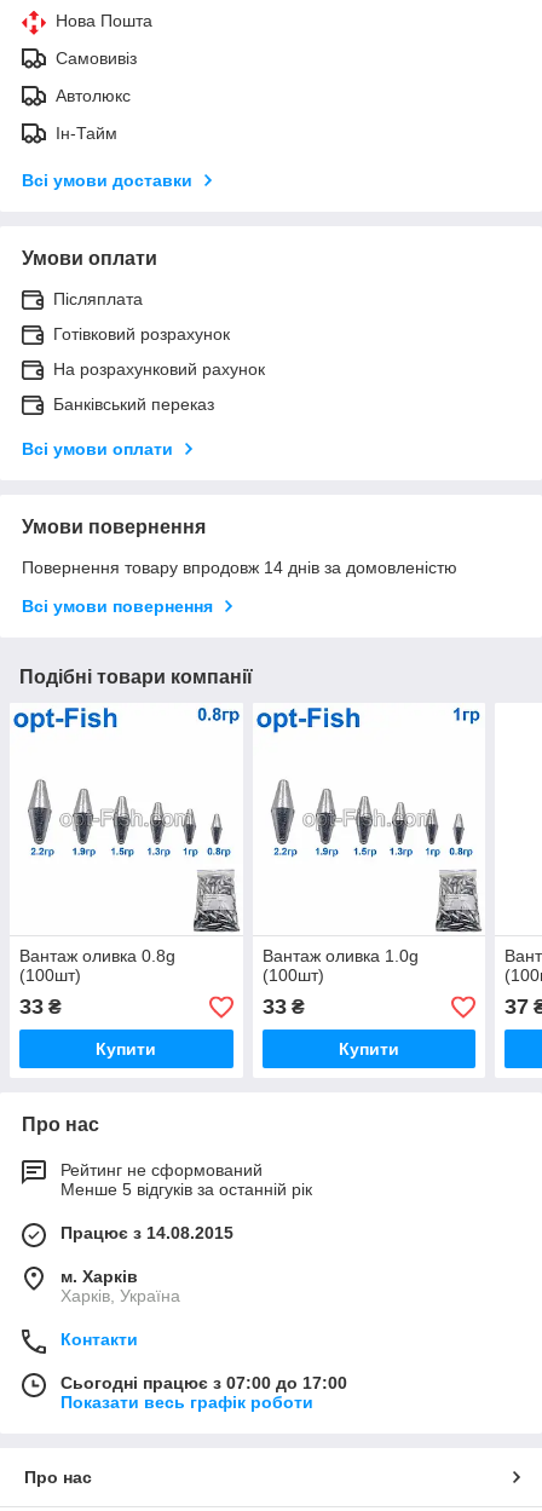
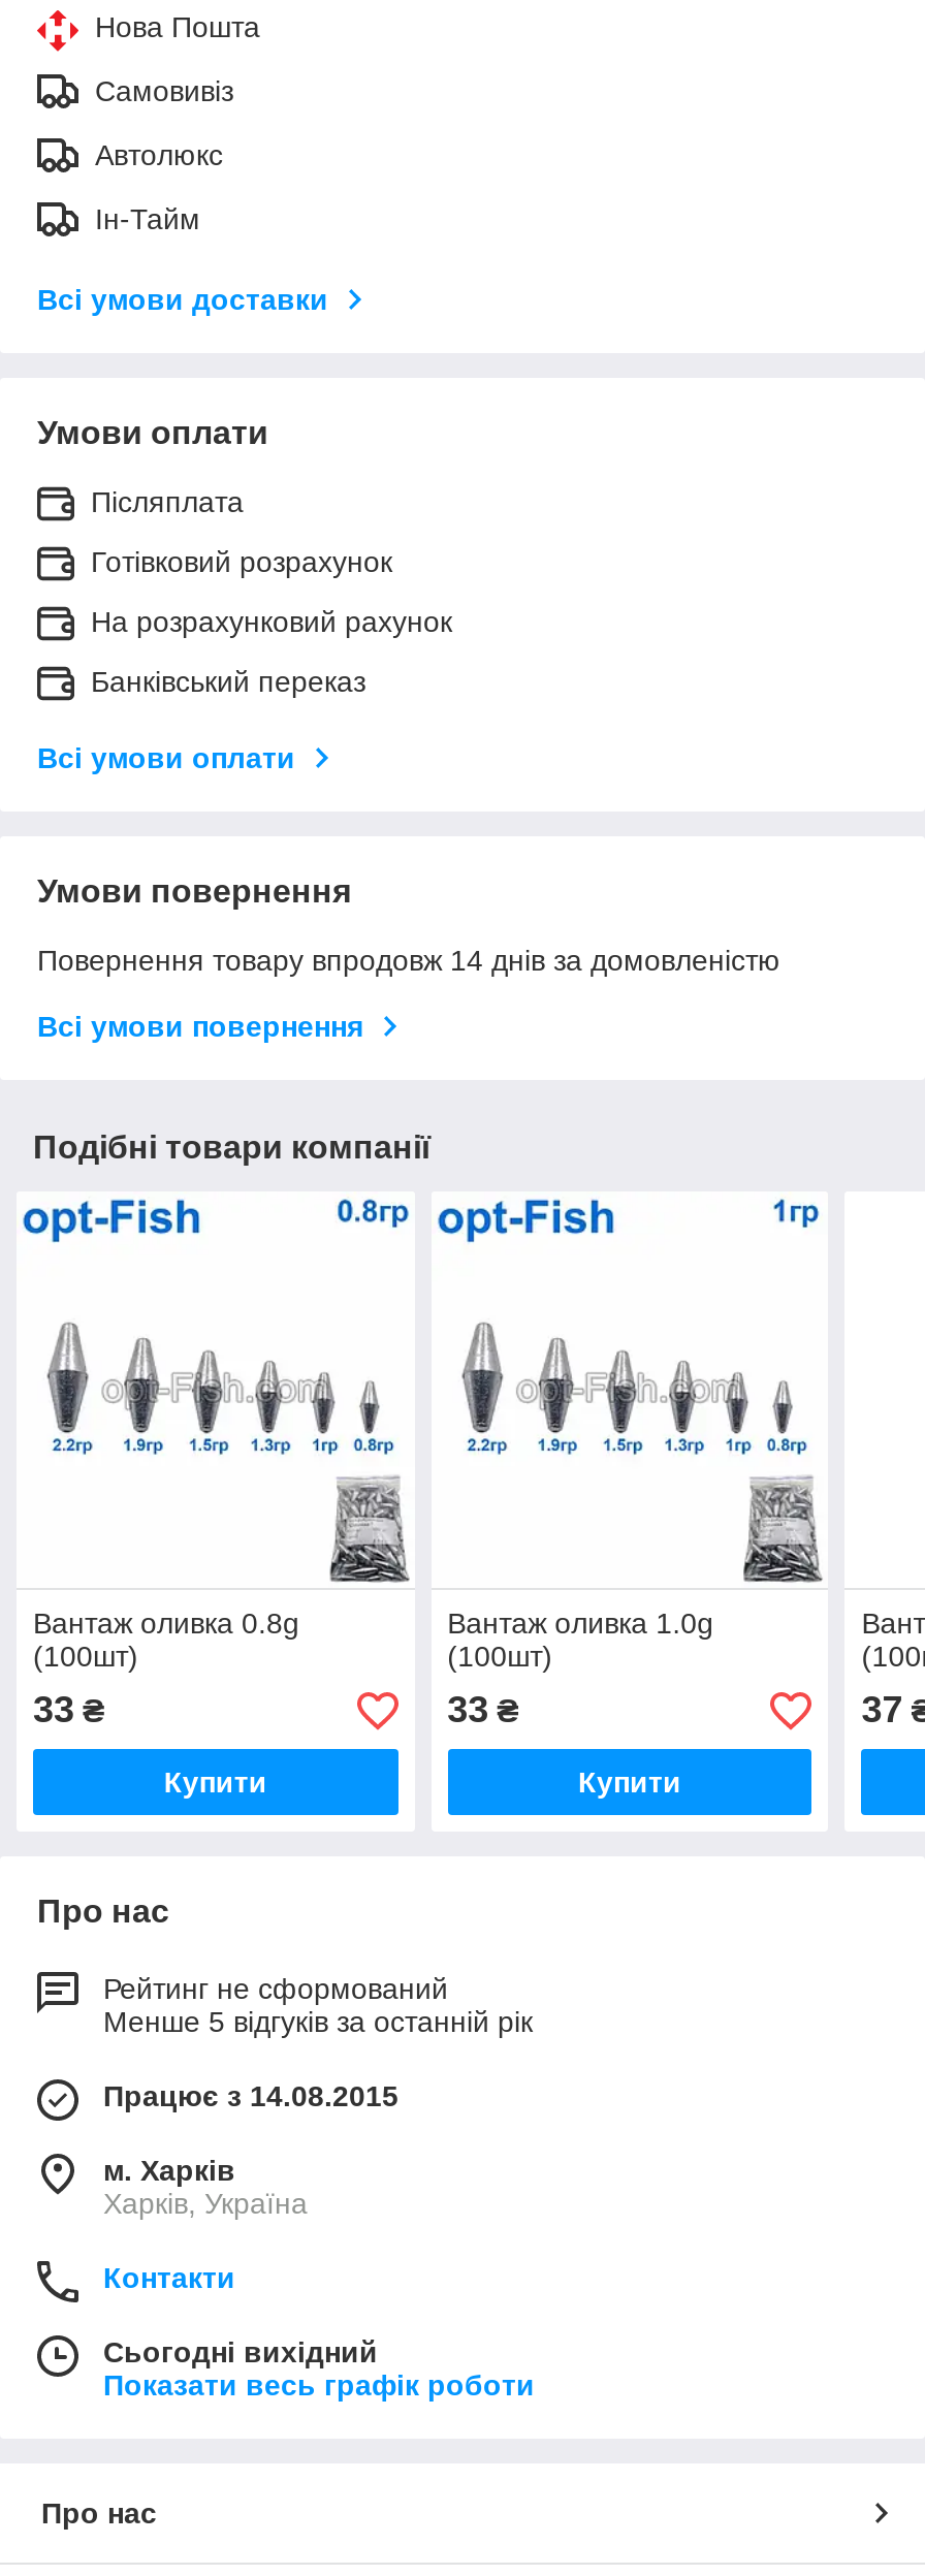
[60,1374,347,1393] Сьогодні працює з 07:00 до 17:00 -> [103,2336,378,2369] Сьогодні вихідний

